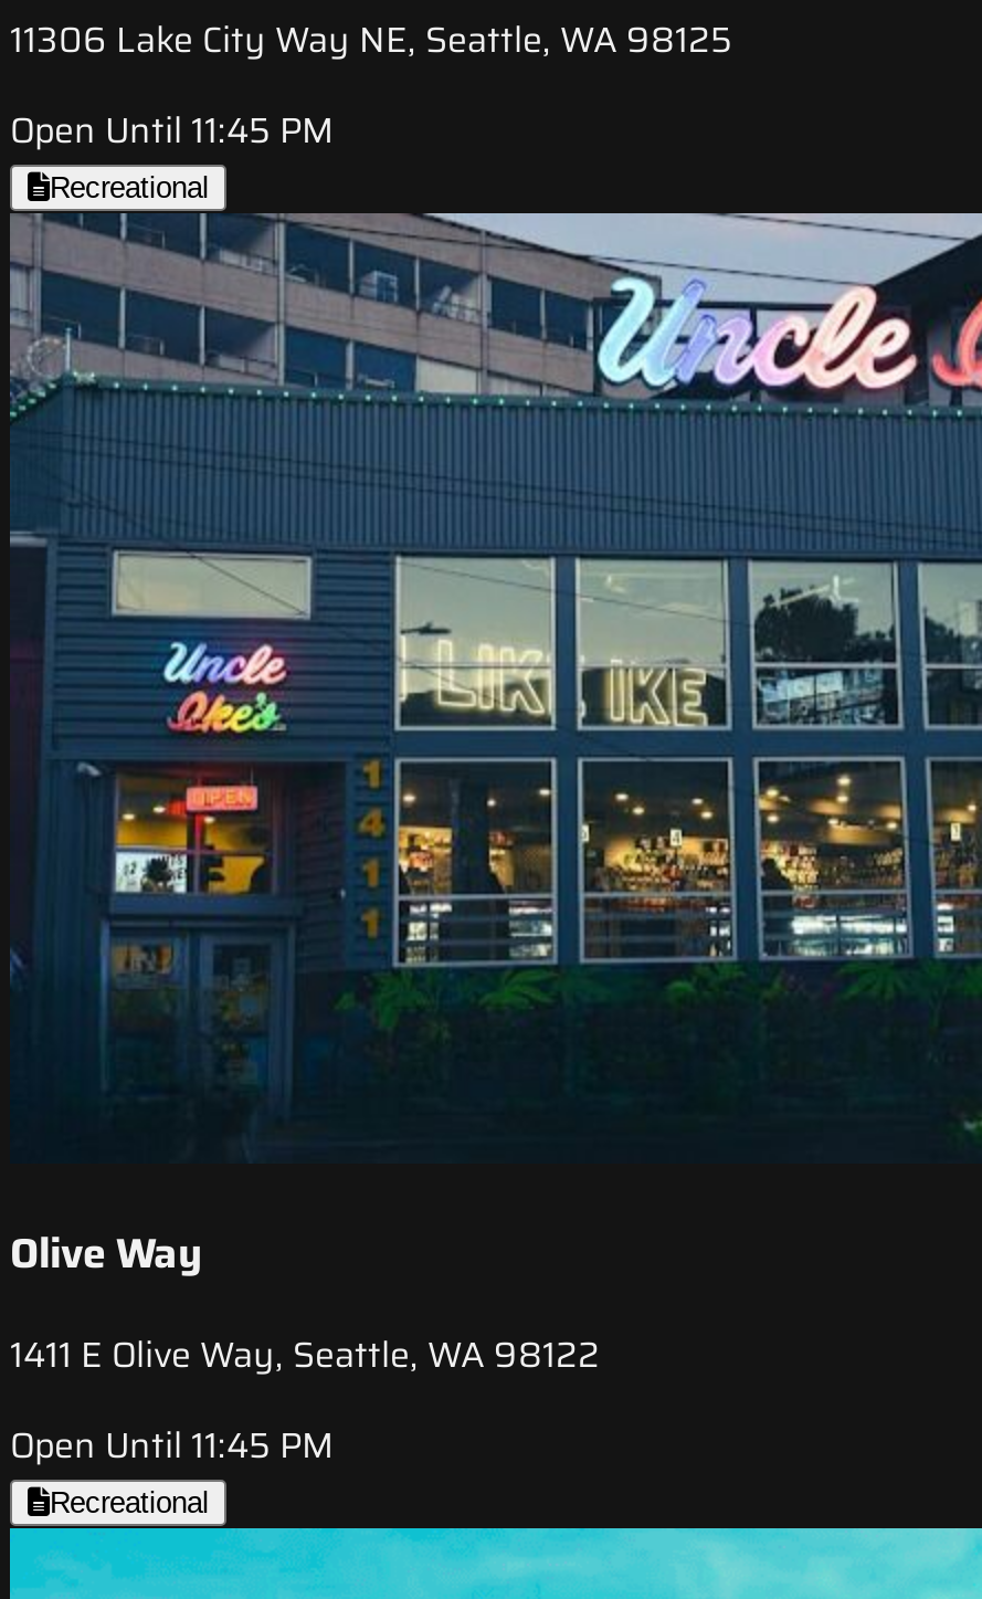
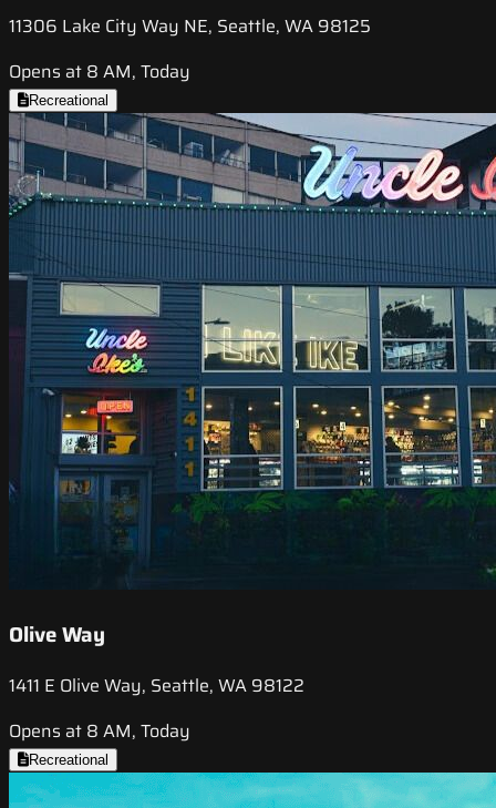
[10,104,335,159] Open Until 11:45 PM -> [9,58,190,86] Opens at 8 AM, Today
[10,1417,335,1473] Open Until 11:45 PM -> [9,717,190,745] Opens at 8 AM, Today

